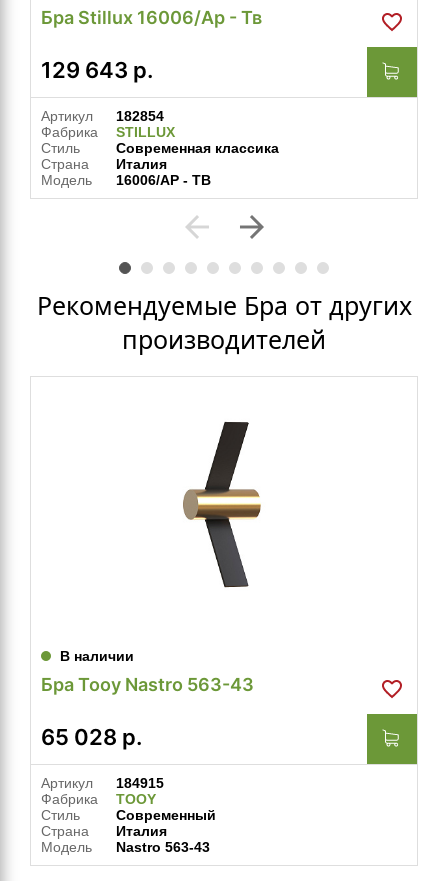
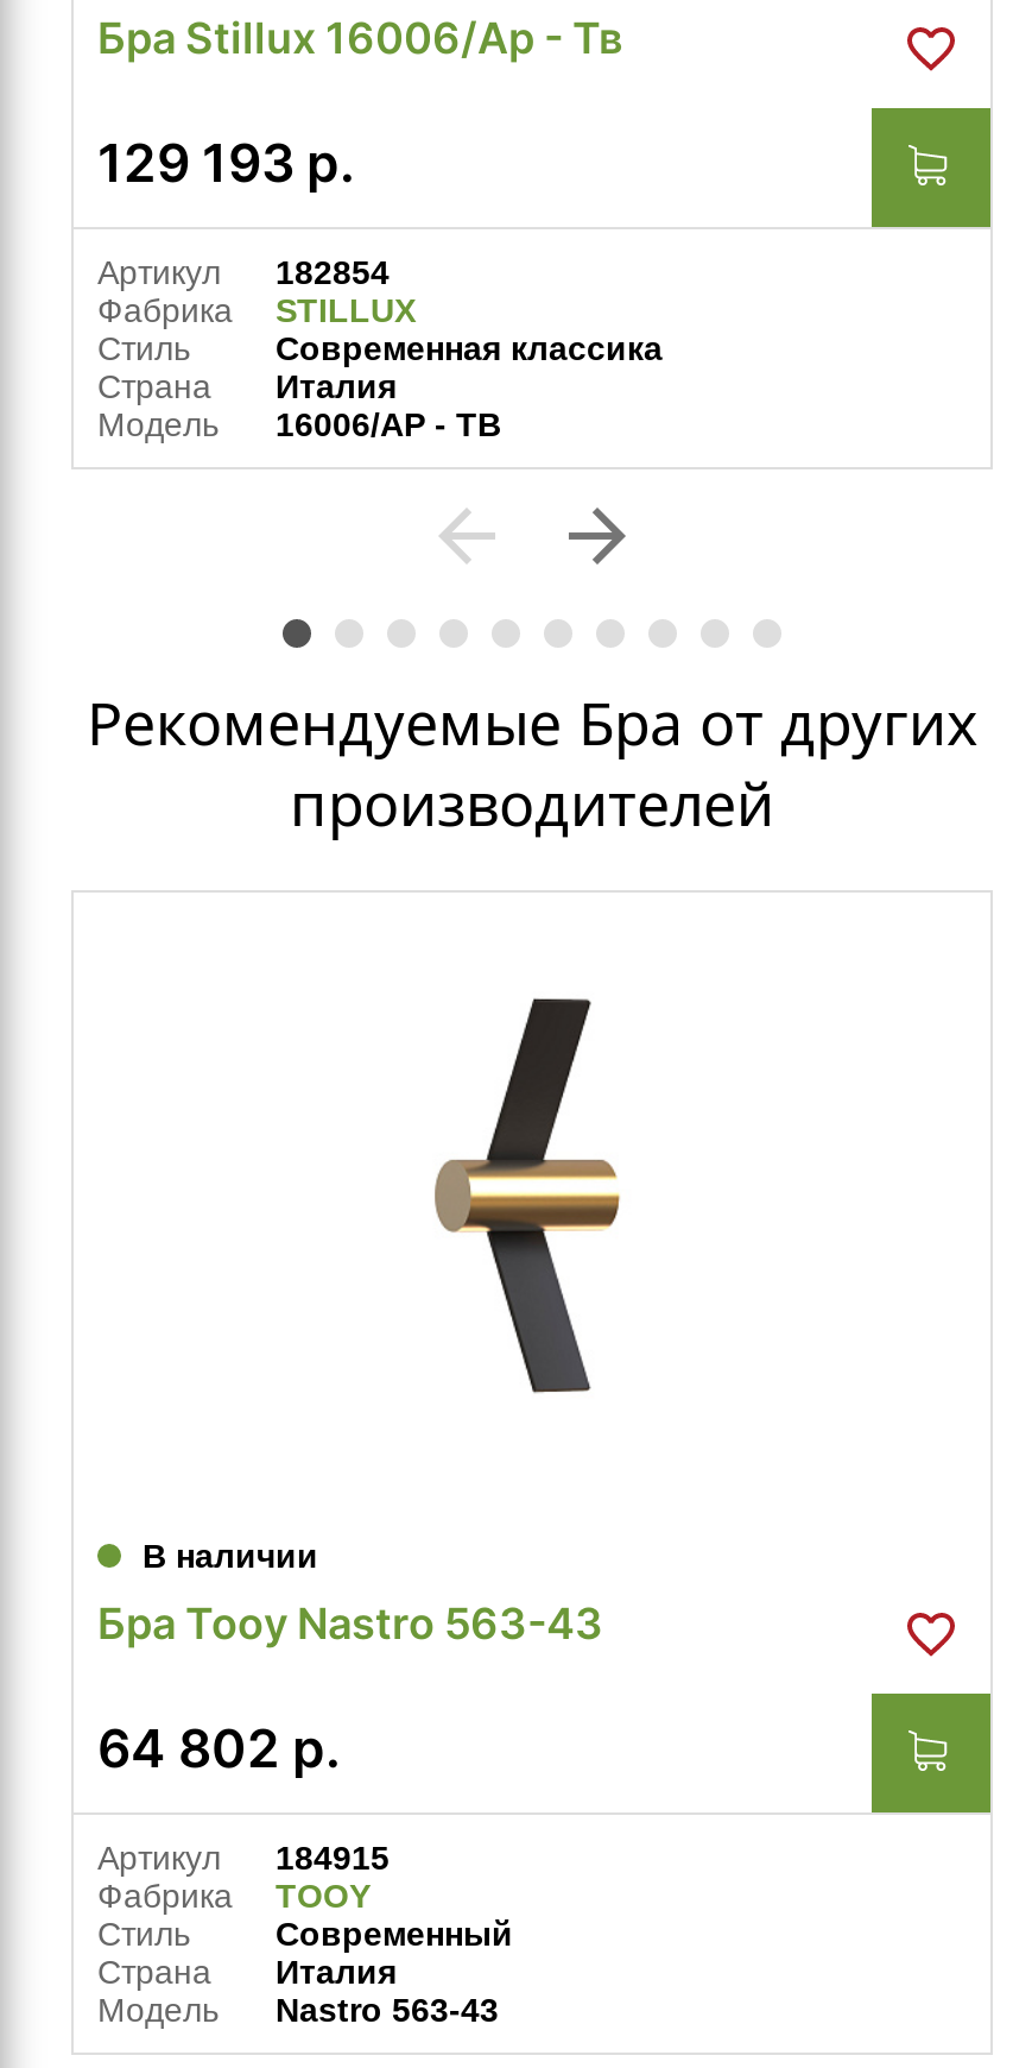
[41,57,153,83] 129 643 р. -> [97,132,354,194] 129 193 р.
[41,724,142,750] 65 028 р. -> [97,1717,340,1779] 64 802 р.

